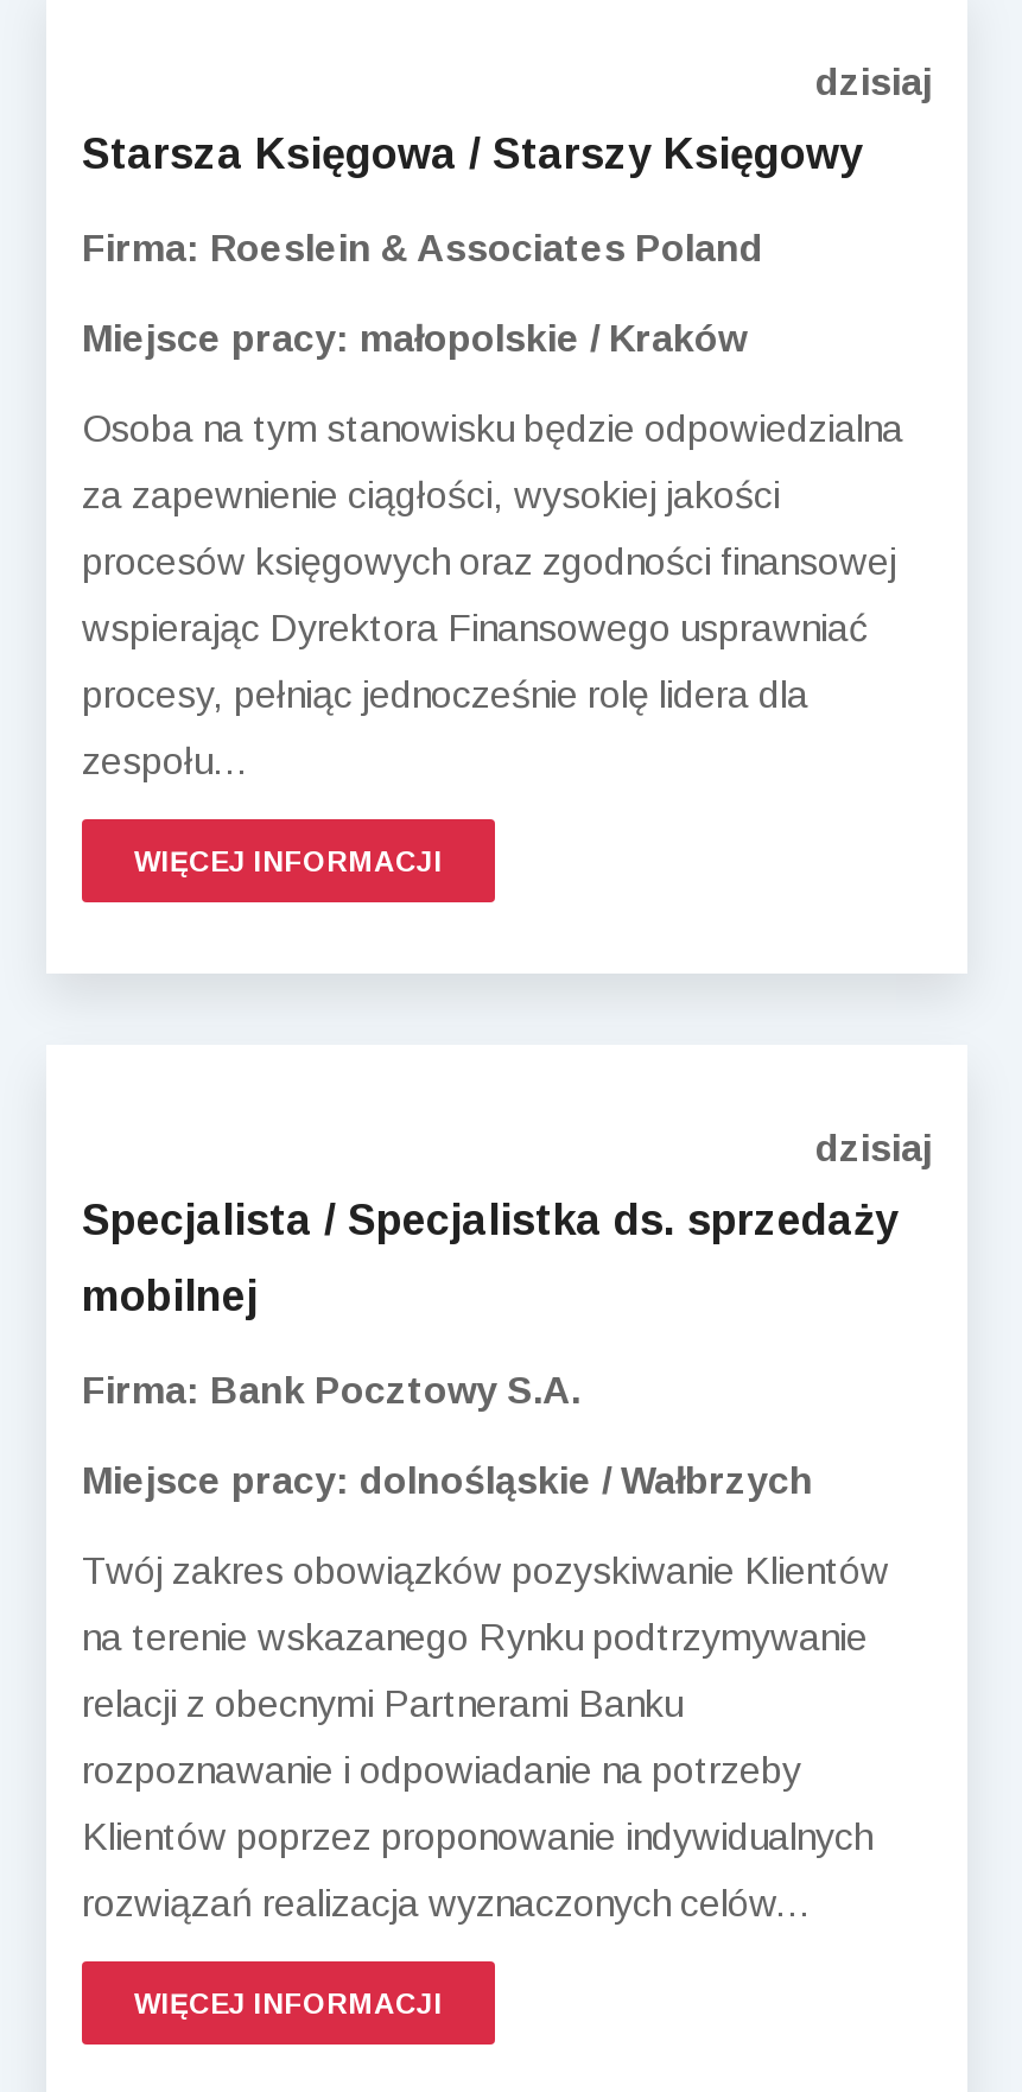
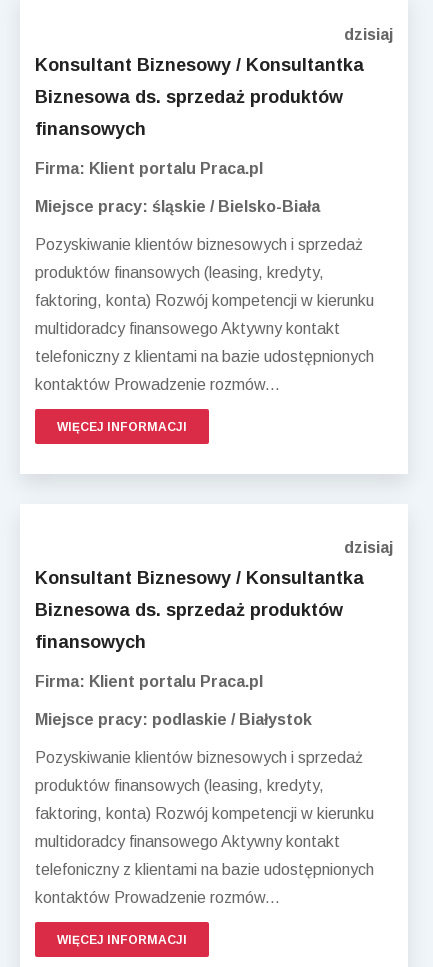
[82,131,903,781] Starsza Księgowa / Starszy Księgowy | Firma: Roeslein & Associates Poland | Miejsce pracy: małopolskie / Kraków | Osoba na tym stanowisku będzie odpowiedzialna | za zapewnienie ciągłości, wysokiej jakości | procesów księgowych oraz zgodności finansowej | wspierając Dyrektora Finansowego usprawniać | procesy, pełniąc jednocześnie rolę lidera dla | zespołu... -> [35,55,374,393] Konsultant Biznesowy / Konsultantka | Biznesowa ds. sprzedaż produktów | finansowych | Firma: Klient portalu Praca.pl | Miejsce pracy: śląskie / Bielsko-Biała | Pozyskiwanie klientów biznesowych i sprzedaż | produktów finansowych (leasing, kredyty, | faktoring, konta) Rozwój kompetencji w kierunku | multidoradcy finansowego Aktywny kontakt | telefoniczny z klientami na bazie udostępnionych | kontaktów Prowadzenie rozmów...
[82,1197,899,1924] Specjalista / Specjalistka ds. sprzedaży | mobilnej | Firma: Bank Pocztowy S.A. | Miejsce pracy: dolnośląskie / Wałbrzych | Twój zakres obowiązków pozyskiwanie Klientów | na terenie wskazanego Rynku podtrzymywanie | relacji z obecnymi Partnerami Banku | rozpoznawanie i odpowiadanie na potrzeby | Klientów poprzez proponowanie indywidualnych | rozwiązań realizacja wyznaczonych celów... -> [35,568,374,906] Konsultant Biznesowy / Konsultantka | Biznesowa ds. sprzedaż produktów | finansowych | Firma: Klient portalu Praca.pl | Miejsce pracy: podlaskie / Białystok | Pozyskiwanie klientów biznesowych i sprzedaż | produktów finansowych (leasing, kredyty, | faktoring, konta) Rozwój kompetencji w kierunku | multidoradcy finansowego Aktywny kontakt | telefoniczny z klientami na bazie udostępnionych | kontaktów Prowadzenie rozmów...

